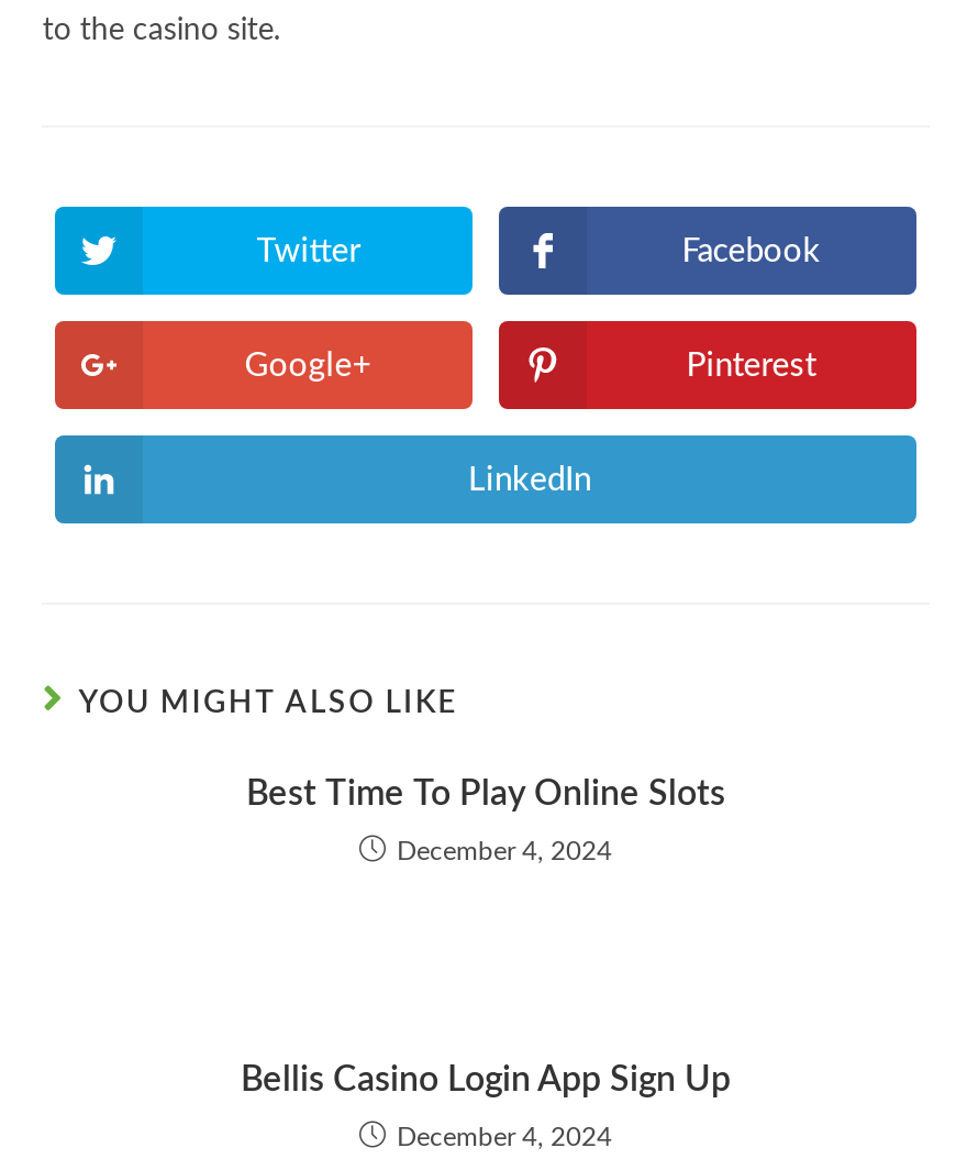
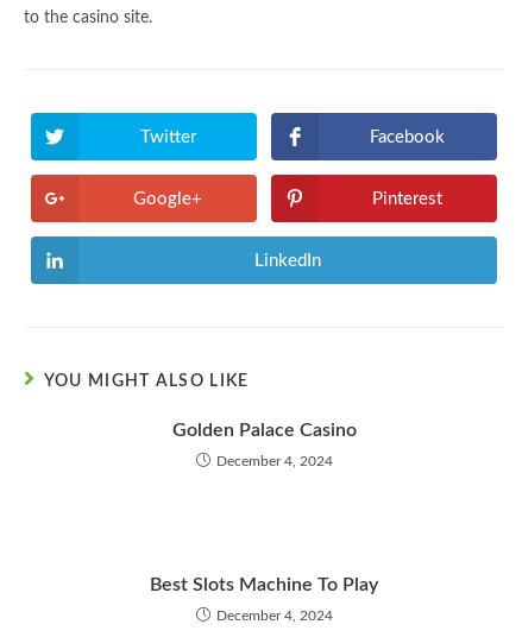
[246,776,725,812] Best Time To Play Online Slots -> [172,421,356,440] Golden Palace Casino
[241,1062,731,1097] Bellis Casino Login App Sign Up -> [150,575,378,594] Best Slots Machine To Play

